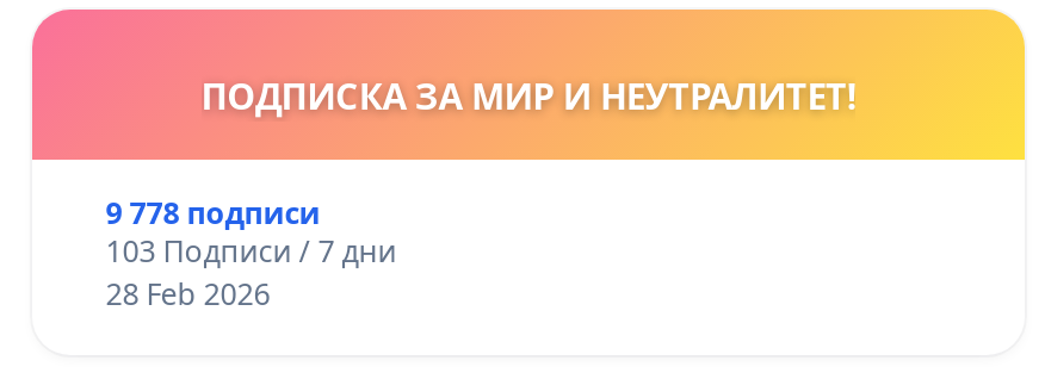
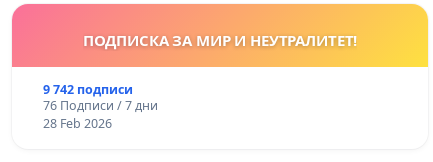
[106,193,320,233] 9 778 подписи -> [43,81,133,98] 9 742 подписи
[106,231,397,271] 103 Подписи / 7 дни -> [43,97,158,114] 76 Подписи / 7 дни

